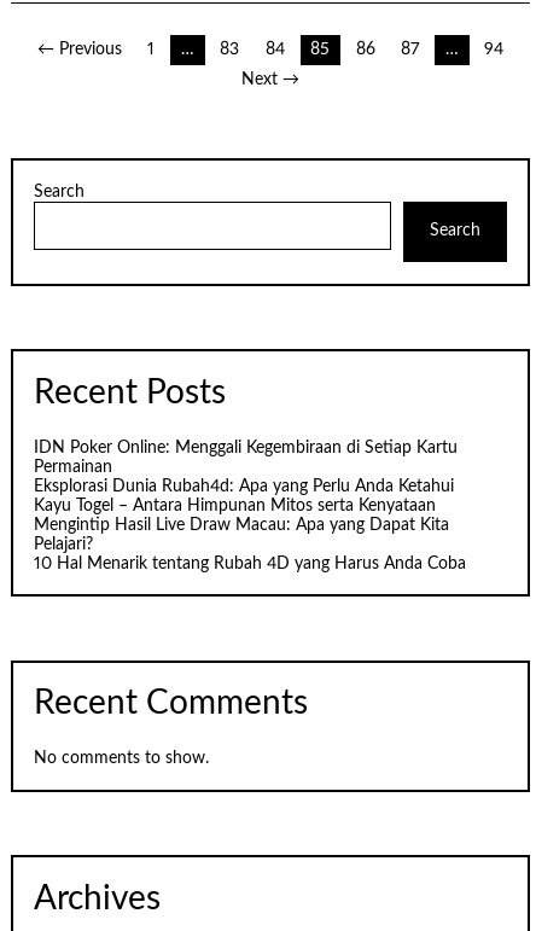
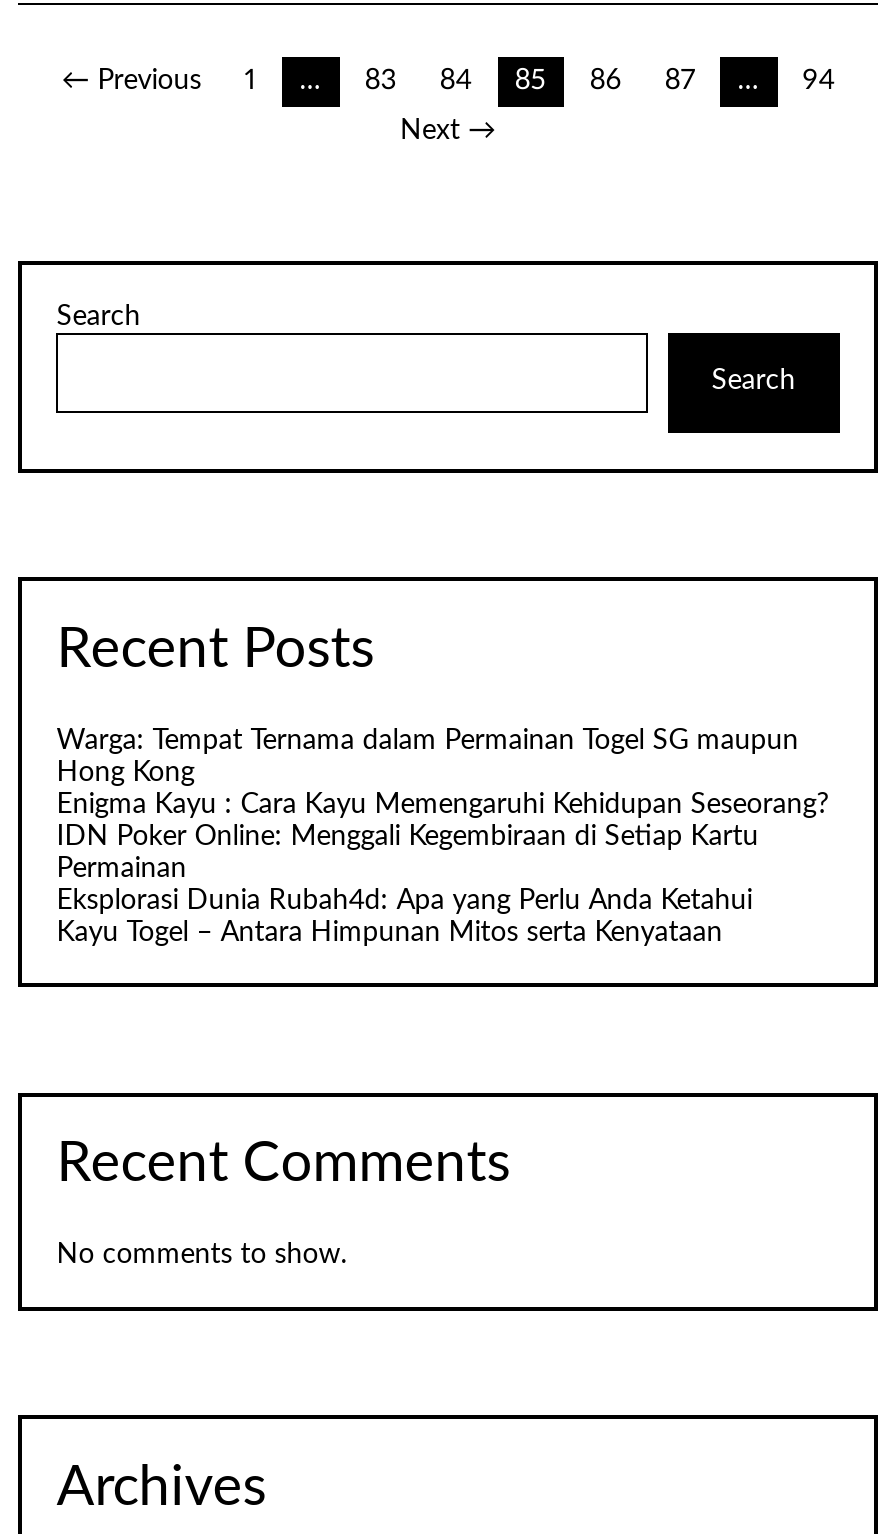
none -> [56,726,828,818] Warga: Tempat Ternama dalam Permainan Togel SG maupun | Hong Kong | Enigma Kayu : Cara Kayu Memengaruhi Kehidupan Seseorang?
moved [34,439,458,514] -> [56,822,758,946]: IDN Poker Online: Menggali Kegembiraan di Setiap Kartu | Permainan | Eksplorasi Dunia Rubah4d: Apa yang Perlu Anda Ketahui | Kayu Togel – Antara Himpunan Mitos serta Kenyataan
[34,516,466,572] Mengintip Hasil Live Draw Macau: Apa yang Dapat Kita | Pelajari? | 10 Hal Menarik tentang Rubah 4D yang Harus Anda Coba -> none

